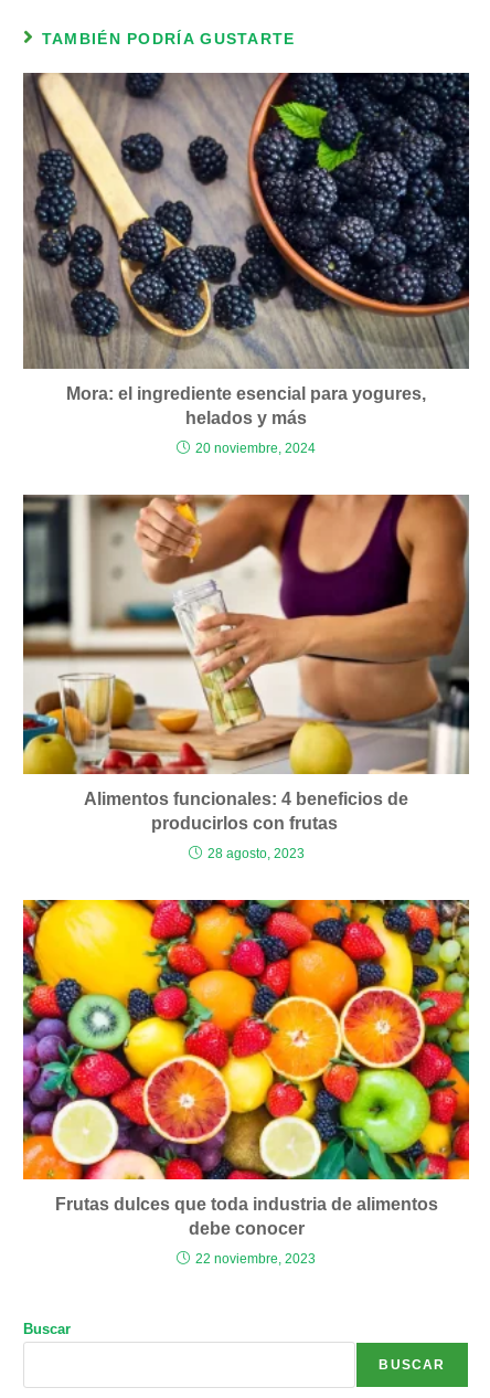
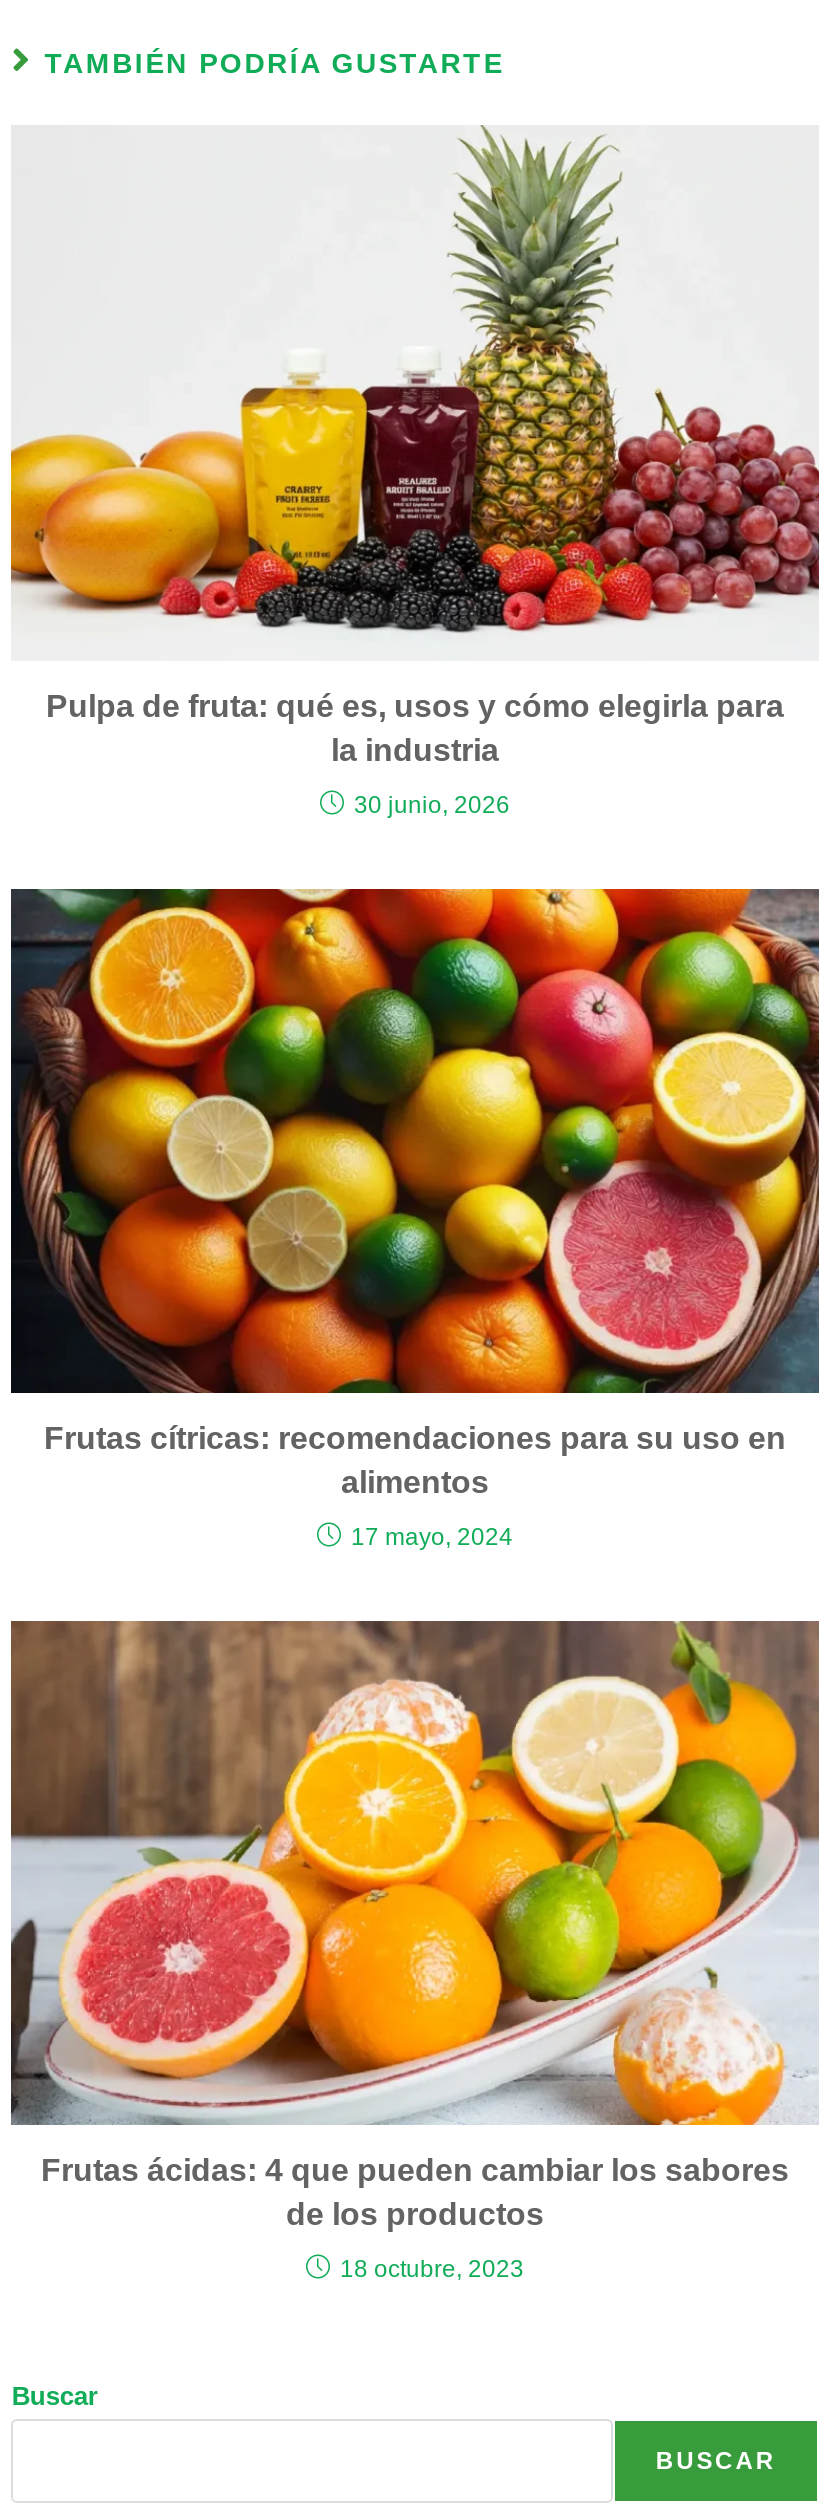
[22,72,470,428] [image] | Mora: el ingrediente esencial para yogures, | helados y más -> [9,125,821,768] [image] | Pulpa de fruta: qué es, usos y cómo elegirla para | la industria
[195,441,316,457] 20 noviembre, 2024 -> [354,792,510,820] 30 junio, 2026
[22,494,470,833] [image] | Alimentos funcionales: 4 beneficios de | producirlos con frutas -> [9,887,821,1500] [image] | Frutas cítricas: recomendaciones para su uso en | alimentos
[207,846,304,861] 28 agosto, 2023 -> [351,1524,513,1552] 17 mayo, 2024
[22,899,470,1238] [image] | Frutas dulces que toda industria de alimentos | debe conocer -> [9,1619,821,2232] [image] | Frutas ácidas: 4 que pueden cambiar los sabores | de los productos
[195,1251,316,1266] 22 noviembre, 2023 -> [340,2256,524,2284] 18 octubre, 2023

